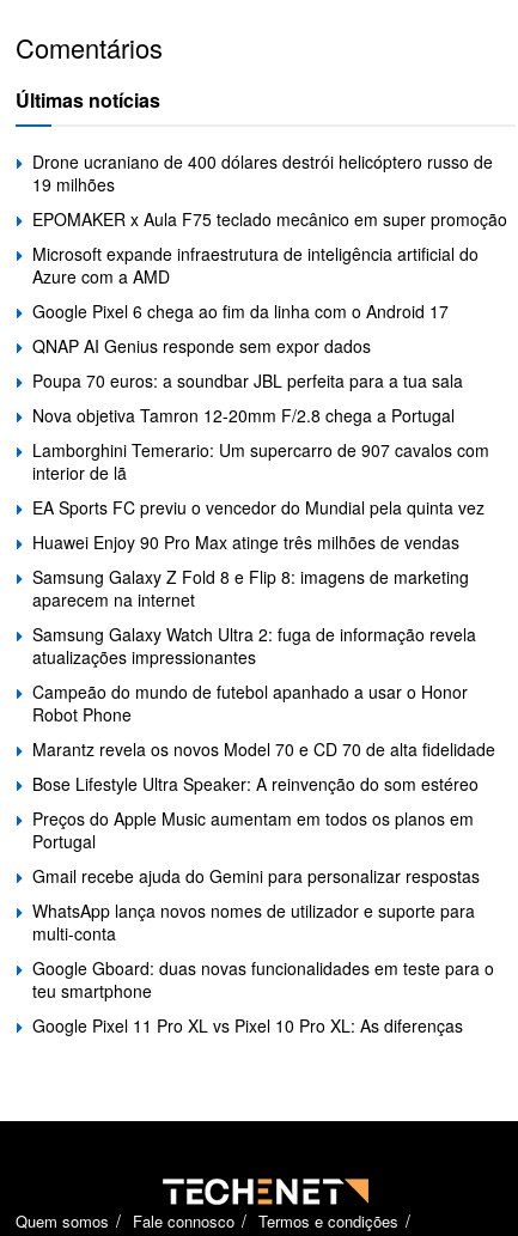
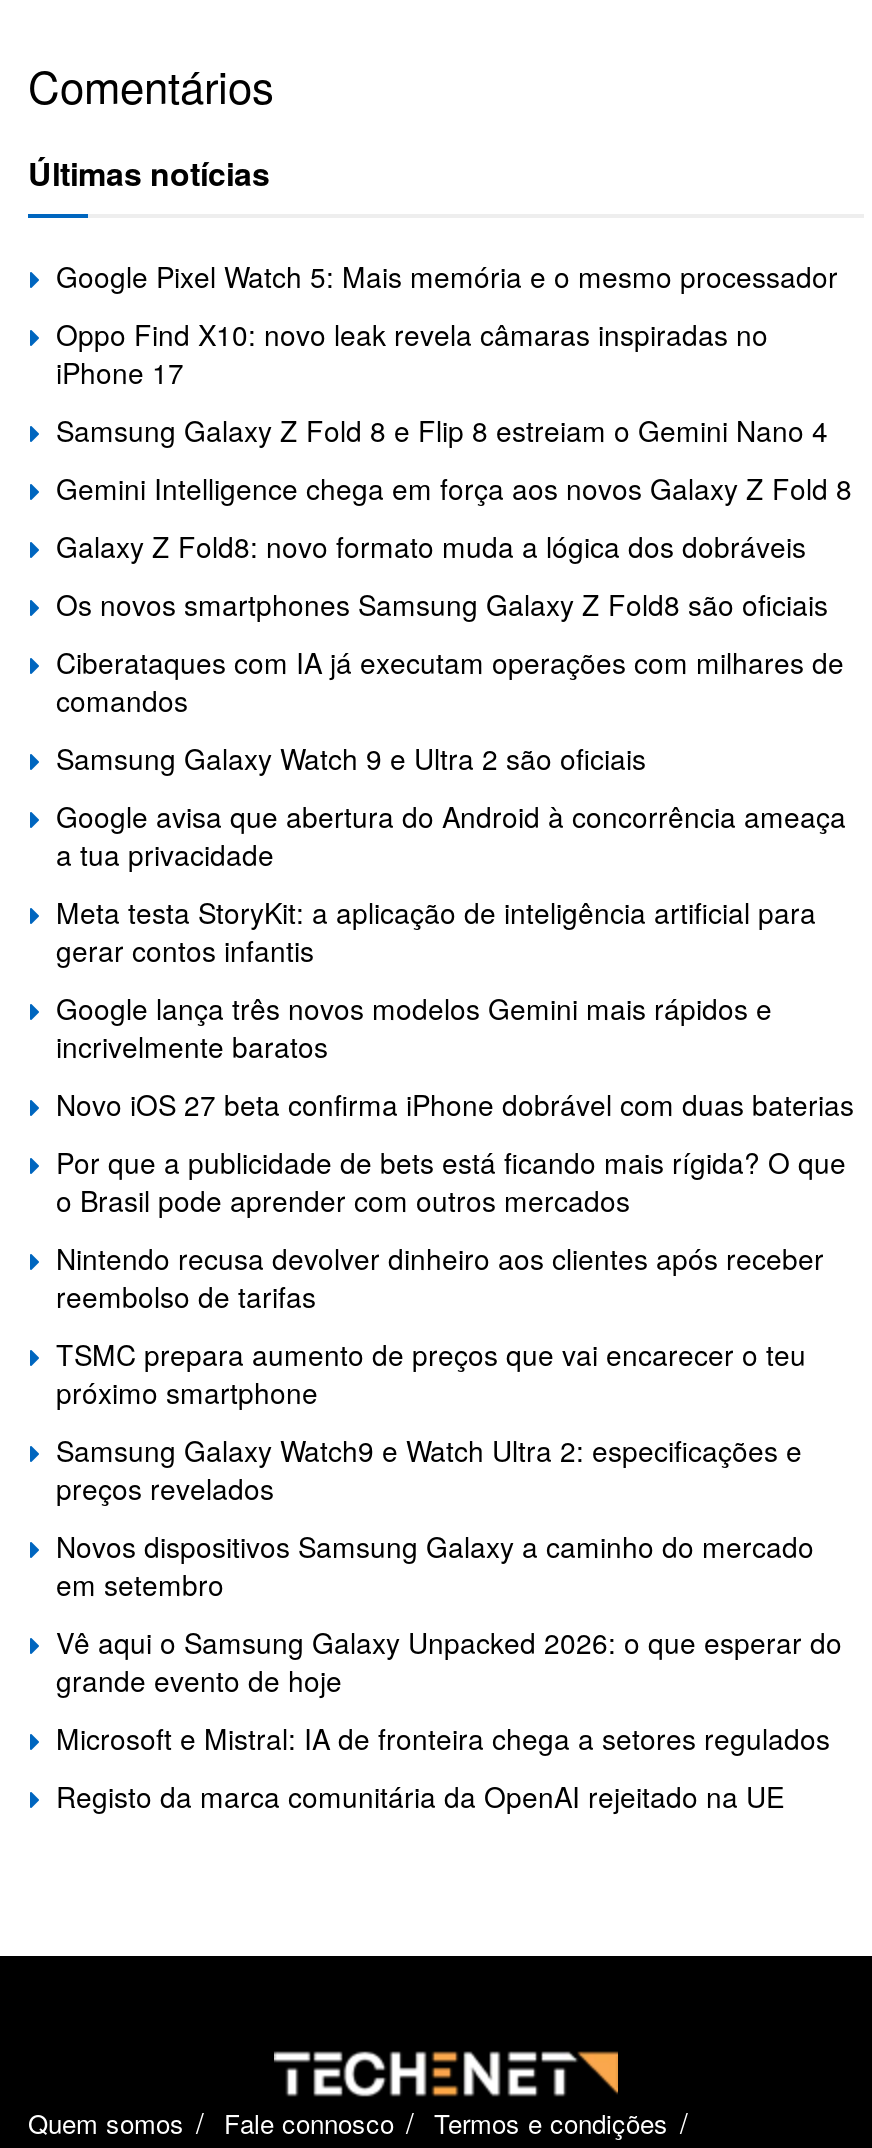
[32,150,507,1038] Drone ucraniano de 400 dólares destrói helicóptero russo de | 19 milhões | EPOMAKER x Aula F75 teclado mecânico em super promoção | Microsoft expande infraestrutura de inteligência artificial do | Azure com a AMD | Google Pixel 6 chega ao fim da linha com o Android 17 | QNAP AI Genius responde sem expor dados | Poupa 70 euros: a soundbar JBL perfeita para a tua sala | Nova objetiva Tamron 12-20mm F/2.8 chega a Portugal | Lamborghini Temerario: Um supercarro de 907 cavalos com | interior de lã | EA Sports FC previu o vencedor do Mundial pela quinta vez | Huawei Enjoy 90 Pro Max atinge três milhões de vendas | Samsung Galaxy Z Fold 8 e Flip 8: imagens de marketing | aparecem na internet | Samsung Galaxy Watch Ultra 2: fuga de informação revela | atualizações impressionantes | Campeão do mundo de futebol apanhado a usar o Honor | Robot Phone | Marantz revela os novos Model 70 e CD 70 de alta fidelidade | Bose Lifestyle Ultra Speaker: A reinvenção do som estéreo | Preços do Apple Music aumentam em todos os planos em | Portugal | Gmail recebe ajuda do Gemini para personalizar respostas | WhatsApp lança novos nomes de utilizador e suporte para | multi-conta | Google Gboard: duas novas funcionalidades em teste para o | teu smartphone | Google Pixel 11 Pro XL vs Pixel 10 Pro XL: As diferenças -> [56,256,854,1816] Google Pixel Watch 5: Mais memória e o mesmo processador | Oppo Find X10: novo leak revela câmaras inspiradas no | iPhone 17 | Samsung Galaxy Z Fold 8 e Flip 8 estreiam o Gemini Nano 4 | Gemini Intelligence chega em força aos novos Galaxy Z Fold 8 | Galaxy Z Fold8: novo formato muda a lógica dos dobráveis | Os novos smartphones Samsung Galaxy Z Fold8 são oficiais | Ciberataques com IA já executam operações com milhares de | comandos | Samsung Galaxy Watch 9 e Ultra 2 são oficiais | Google avisa que abertura do Android à concorrência ameaça | a tua privacidade | Meta testa StoryKit: a aplicação de inteligência artificial para | gerar contos infantis | Google lança três novos modelos Gemini mais rápidos e | incrivelmente baratos | Novo iOS 27 beta confirma iPhone dobrável com duas baterias | Por que a publicidade de bets está ficando mais rígida? O que | o Brasil pode aprender com outros mercados | Nintendo recusa devolver dinheiro aos clientes após receber | reembolso de tarifas | TSMC prepara aumento de preços que vai encarecer o teu | próximo smartphone | Samsung Galaxy Watch9 e Watch Ultra 2: especificações e | preços revelados | Novos dispositivos Samsung Galaxy a caminho do mercado | em setembro | Vê aqui o Samsung Galaxy Unpacked 2026: o que esperar do | grande evento de hoje | Microsoft e Mistral: IA de fronteira chega a setores regulados | Registo da marca comunitária da OpenAI rejeitado na UE

